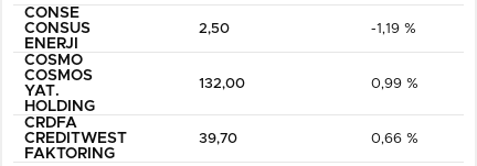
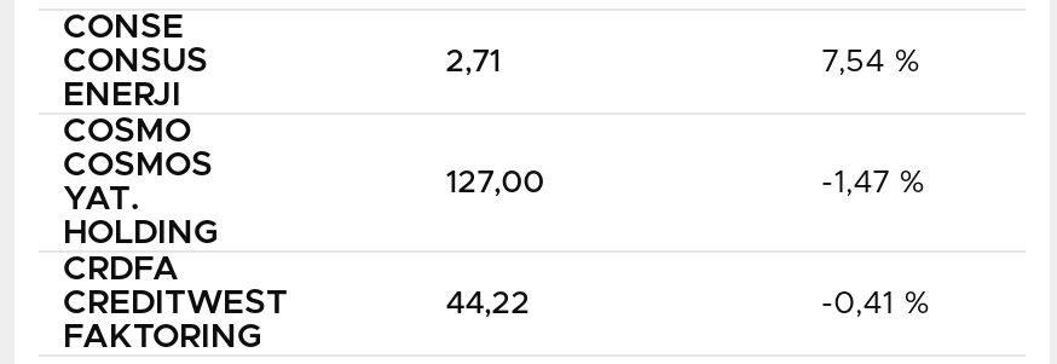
[199,21,230,36] 2,50 -> [445,46,501,77] 2,71
[371,21,416,36] -1,19 % -> [821,46,921,77] 7,54 %
[199,76,245,91] 132,00 -> [445,167,544,198] 127,00
[371,76,418,91] 0,99 % -> [821,167,925,198] -1,47 %
[199,131,238,146] 39,70 -> [445,288,530,319] 44,22
[371,131,418,146] 0,66 % -> [821,288,930,319] -0,41 %

